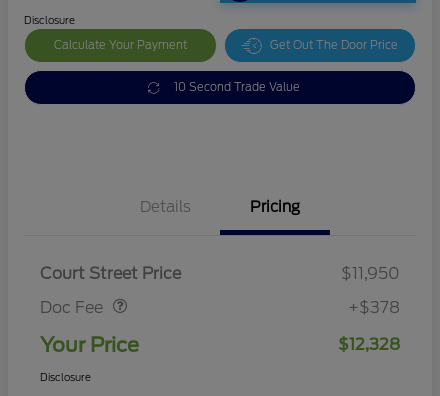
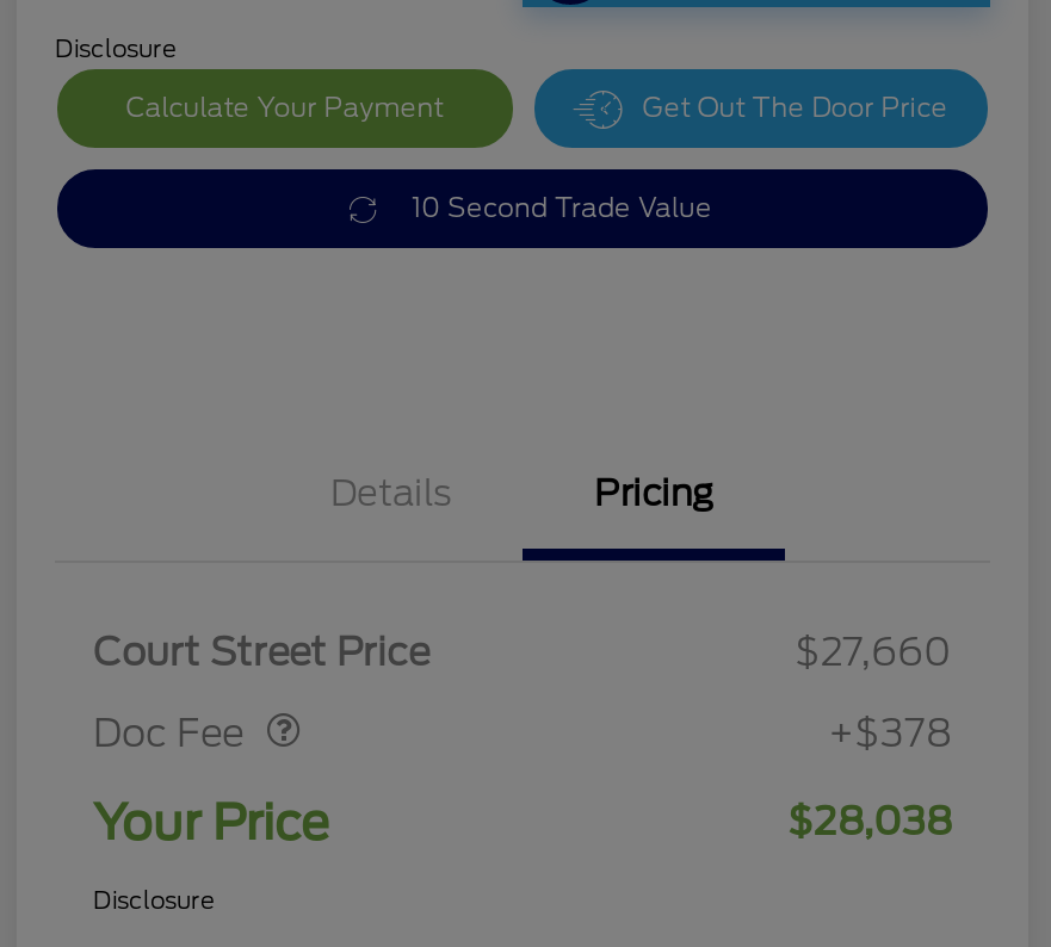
[341,264,400,283] $11,950 -> [795,631,952,676] $27,660
[338,335,400,354] $12,328 -> [787,800,952,846] $28,038

